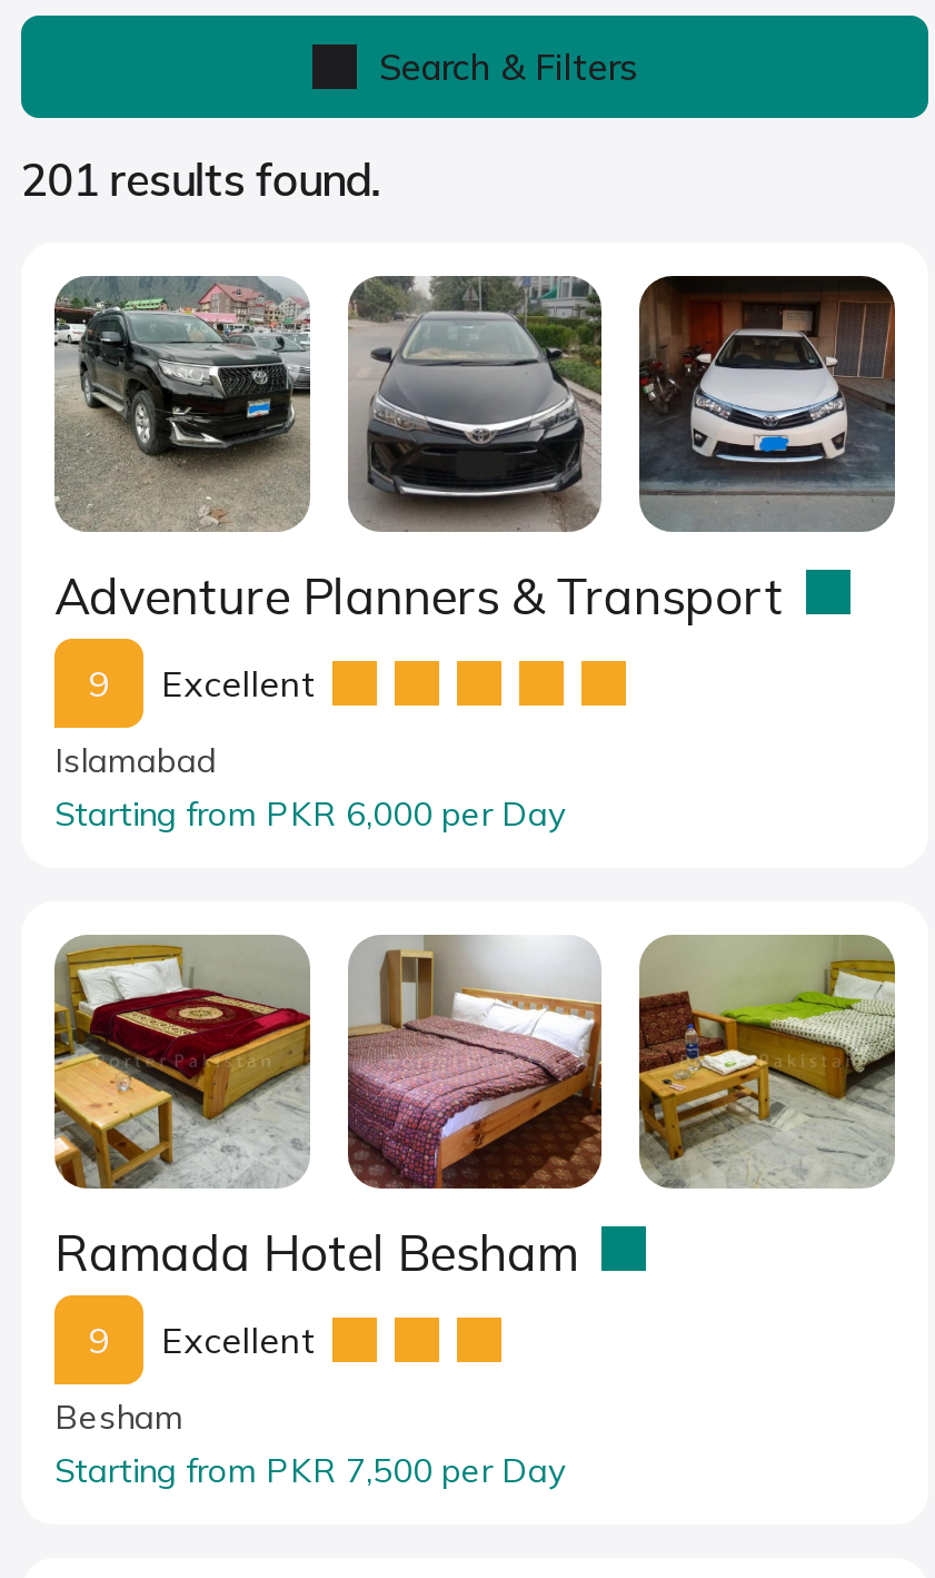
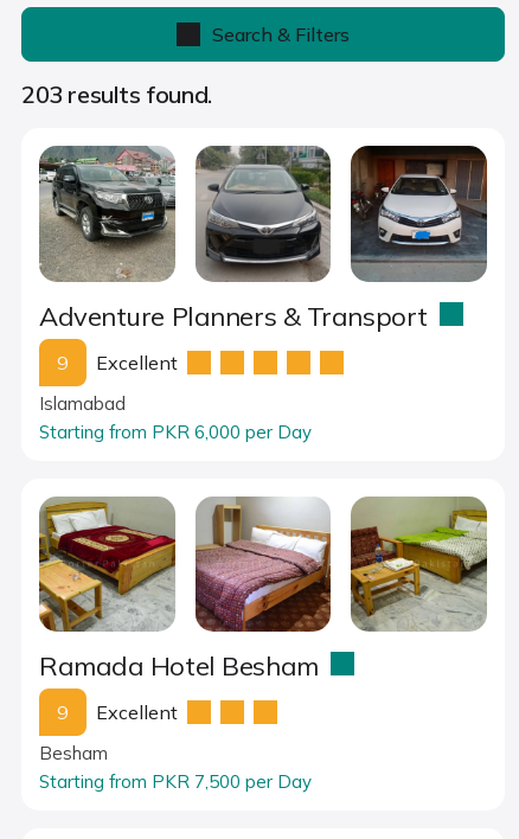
[21,151,379,207] 201 results found. -> [21,79,212,109] 203 results found.

